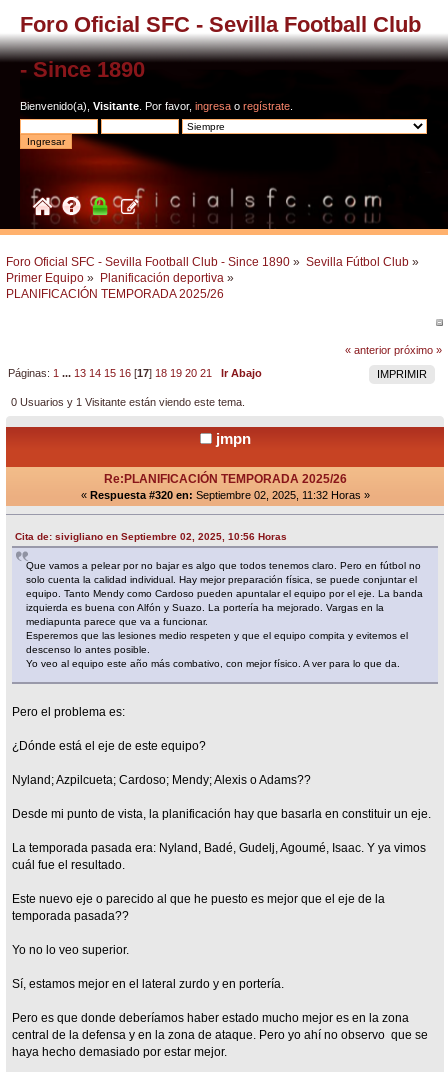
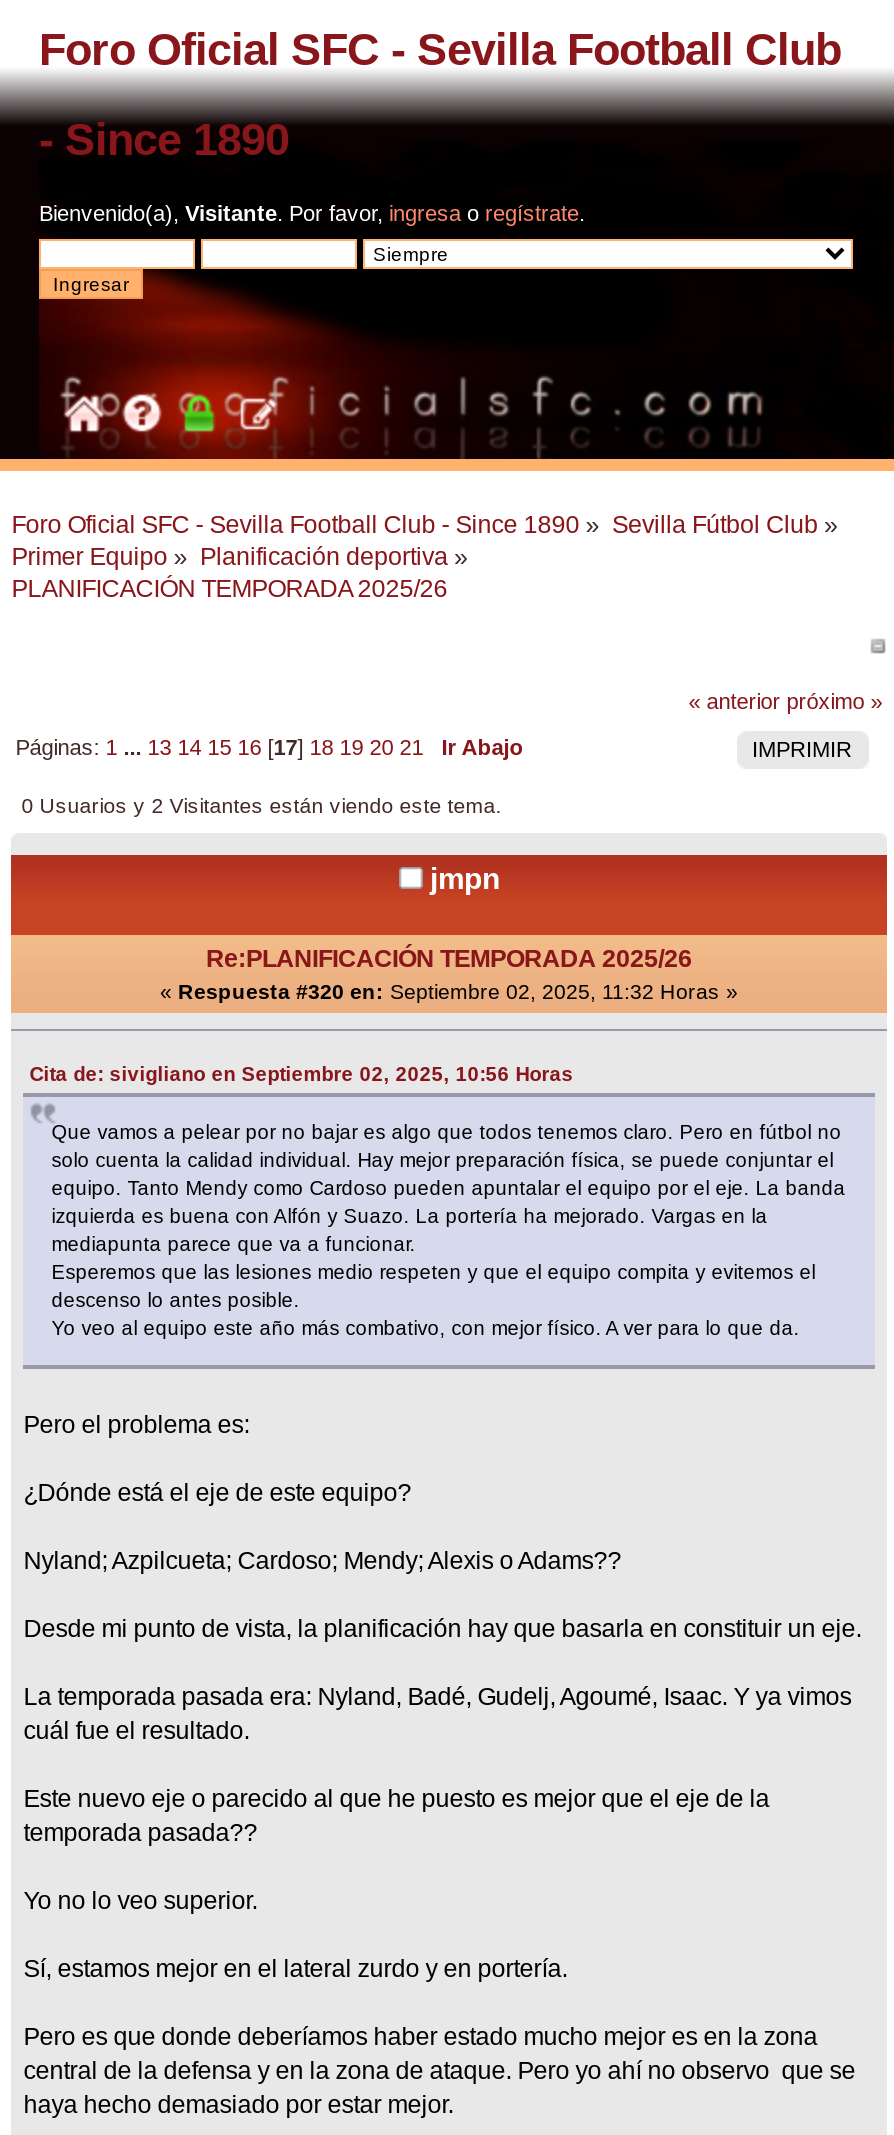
[11,396,245,408] 0 Usuarios y 1 Visitante están viendo este tema. -> [22,794,502,818] 0 Usuarios y 2 Visitantes están viendo este tema.

